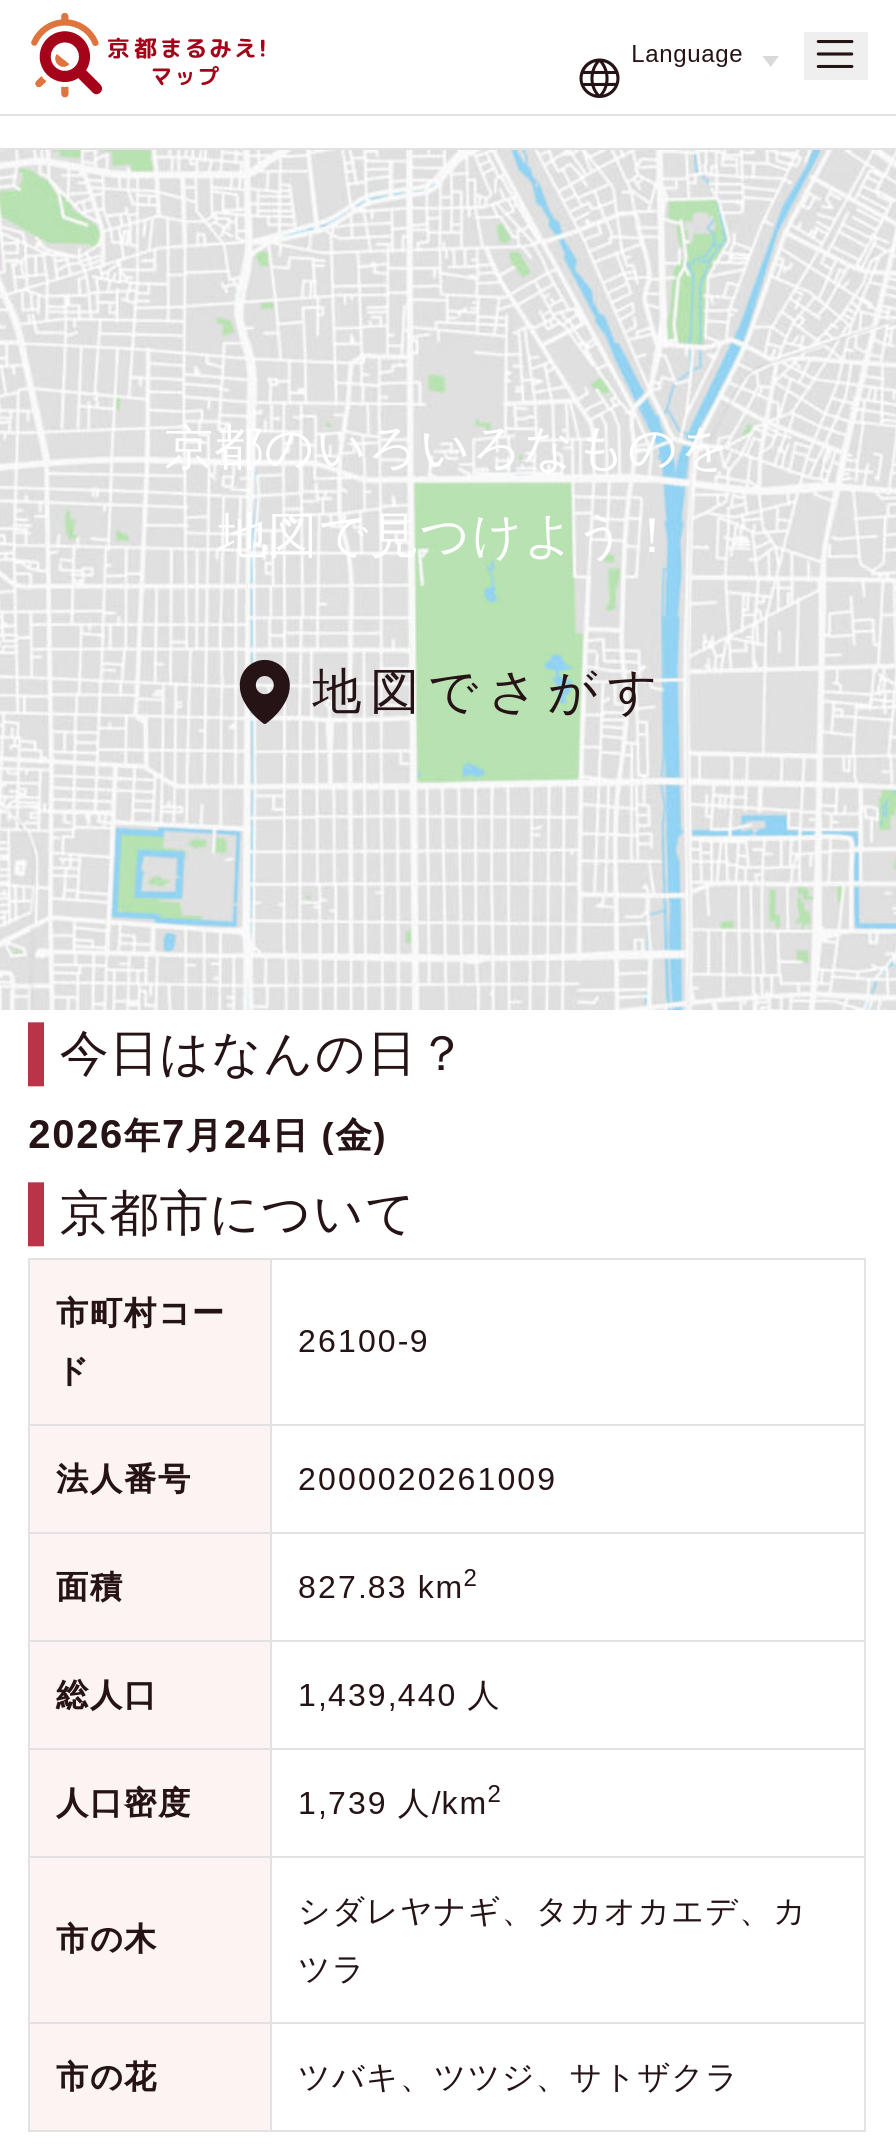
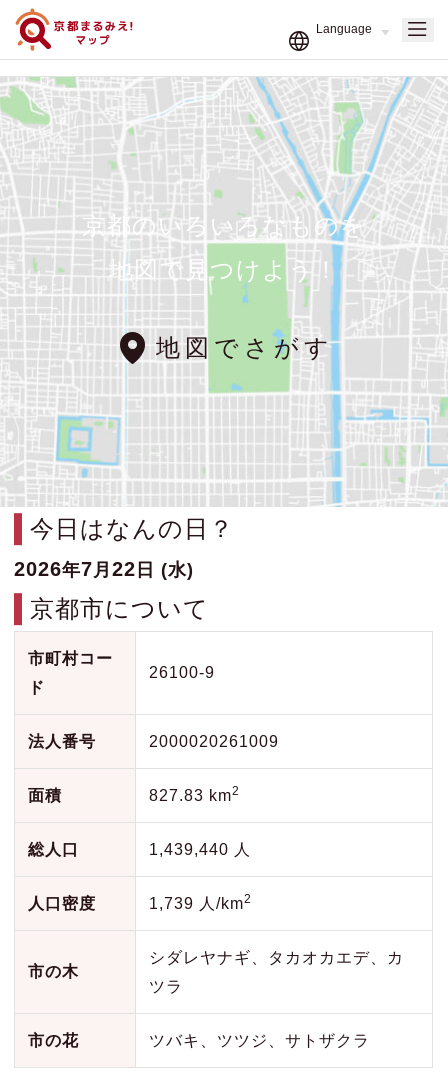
[28,1112,387,1156] 2026年7月24日 (金) -> [14,558,194,580] 2026年7月22日 (水)

